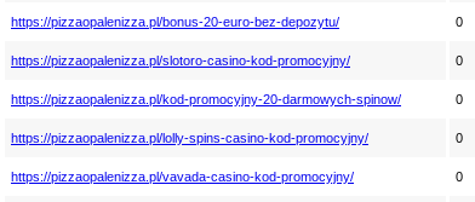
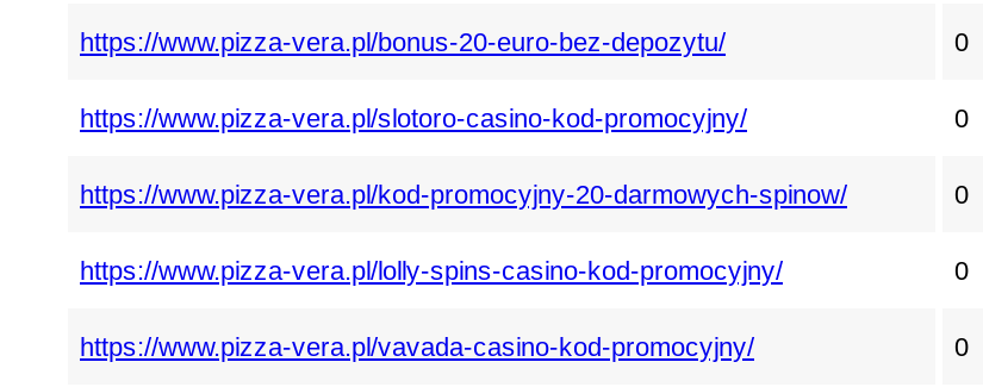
[11,14,339,29] https://pizzaopalenizza.pl/bonus-20-euro-bez-depozytu/ -> [80,26,726,55] https://www.pizza-vera.pl/bonus-20-euro-bez-depozytu/
[11,53,350,67] https://pizzaopalenizza.pl/slotoro-casino-kod-promocyjny/ -> [80,103,747,131] https://www.pizza-vera.pl/slotoro-casino-kod-promocyjny/
[11,91,401,106] https://pizzaopalenizza.pl/kod-promocyjny-20-darmowych-spinow/ -> [80,179,847,207] https://www.pizza-vera.pl/kod-promocyjny-20-darmowych-spinow/
[11,130,368,145] https://pizzaopalenizza.pl/lolly-spins-casino-kod-promocyjny/ -> [80,255,783,284] https://www.pizza-vera.pl/lolly-spins-casino-kod-promocyjny/
[11,169,354,183] https://pizzaopalenizza.pl/vavada-casino-kod-promocyjny/ -> [80,331,754,360] https://www.pizza-vera.pl/vavada-casino-kod-promocyjny/

